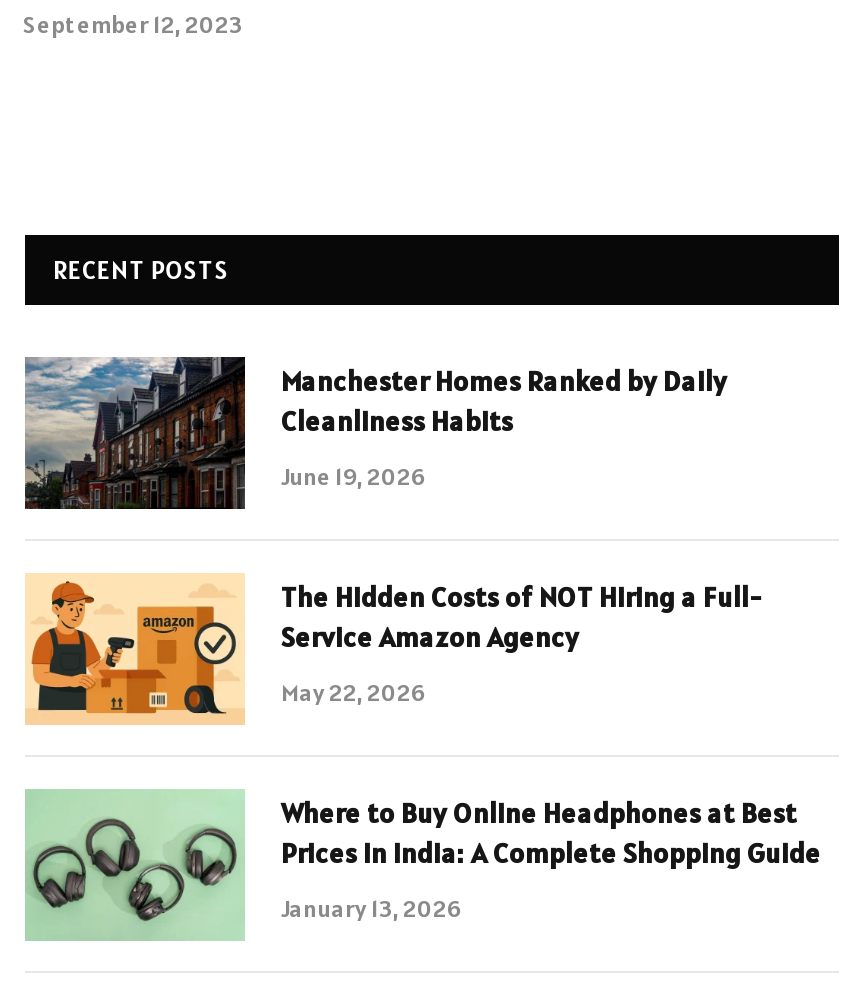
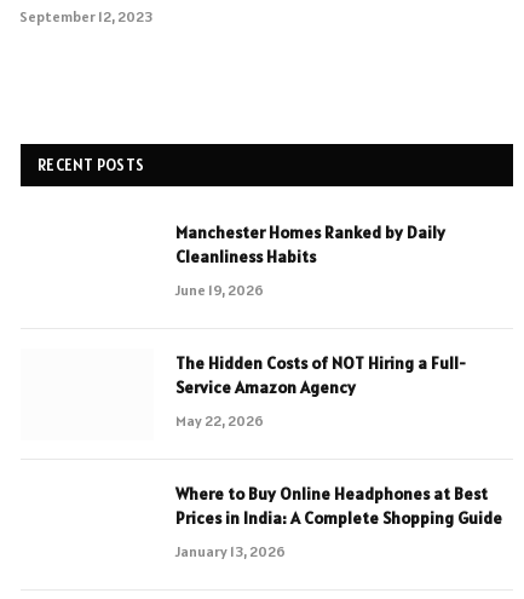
[23,355,247,511] [image] -> none
[25,573,245,725] [image] -> none
[25,789,245,941] [image] -> none

